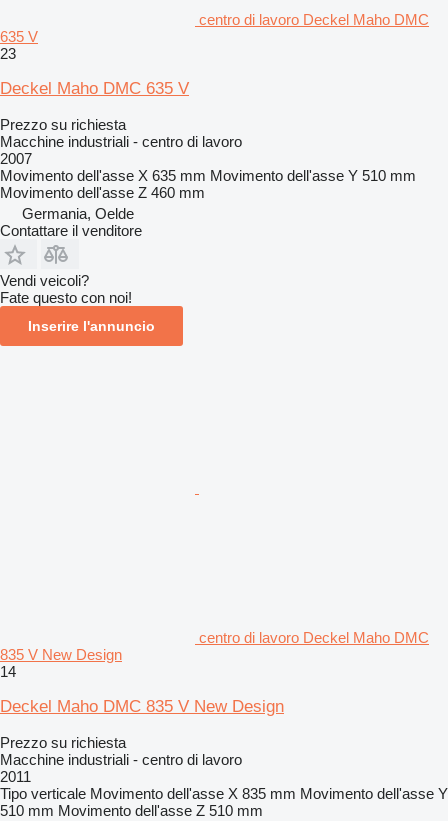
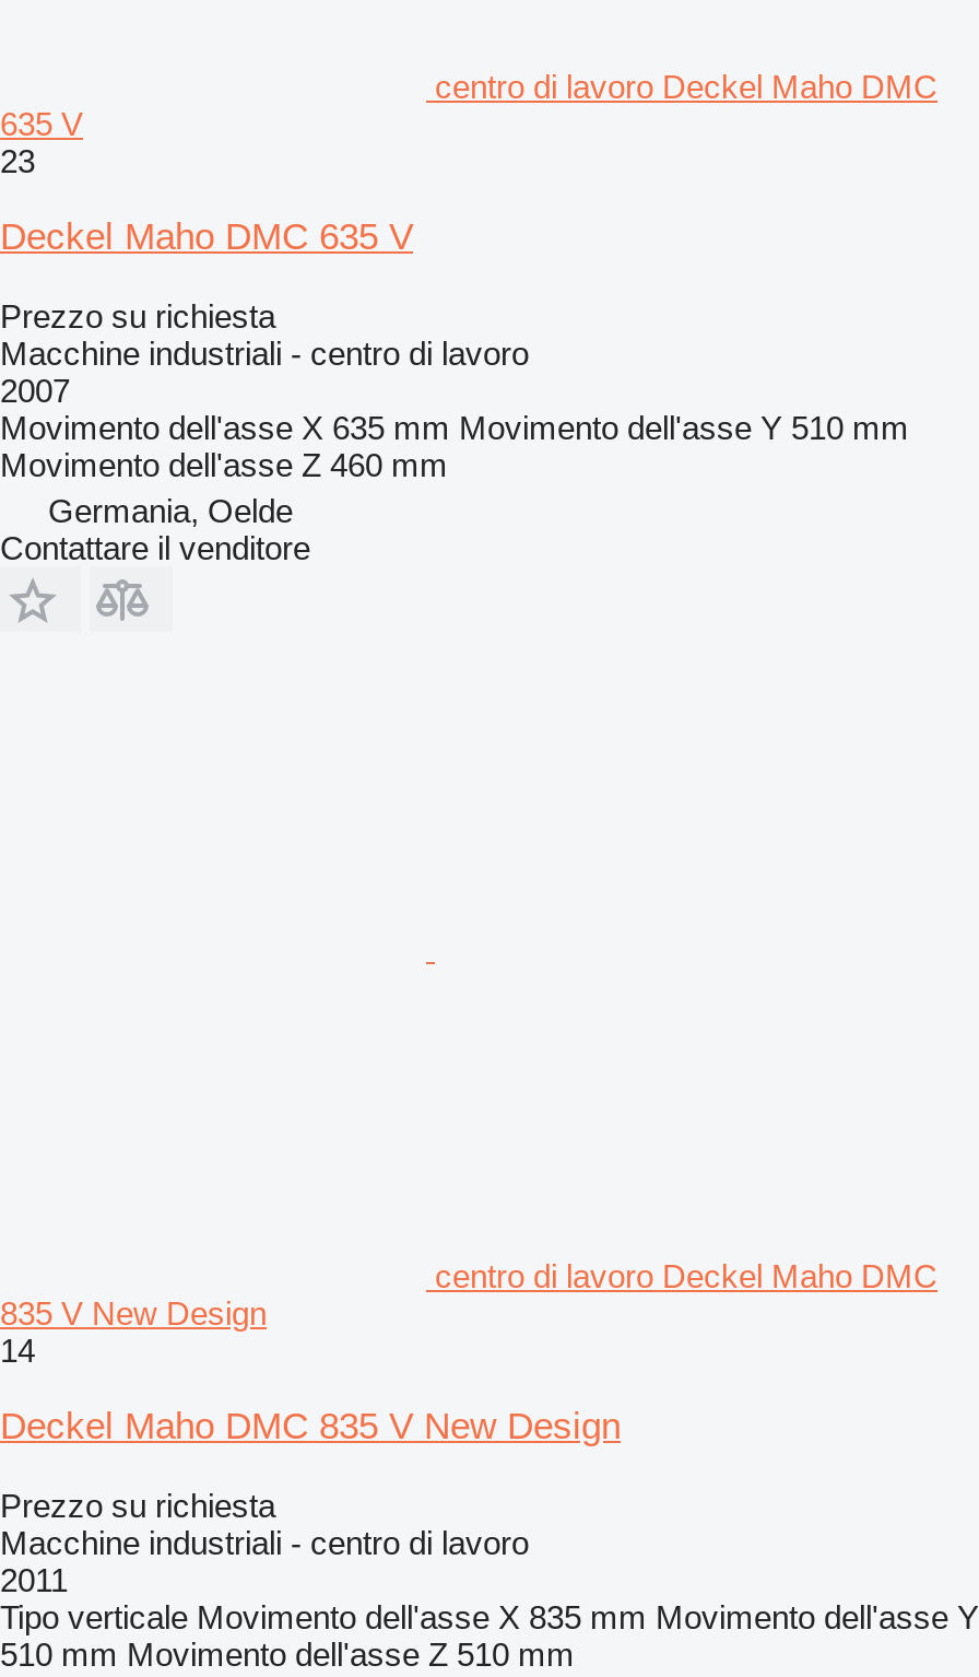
[0,272,155,334] Vendi veicoli? | Fate questo con noi! | Inserire l'annuncio -> none

